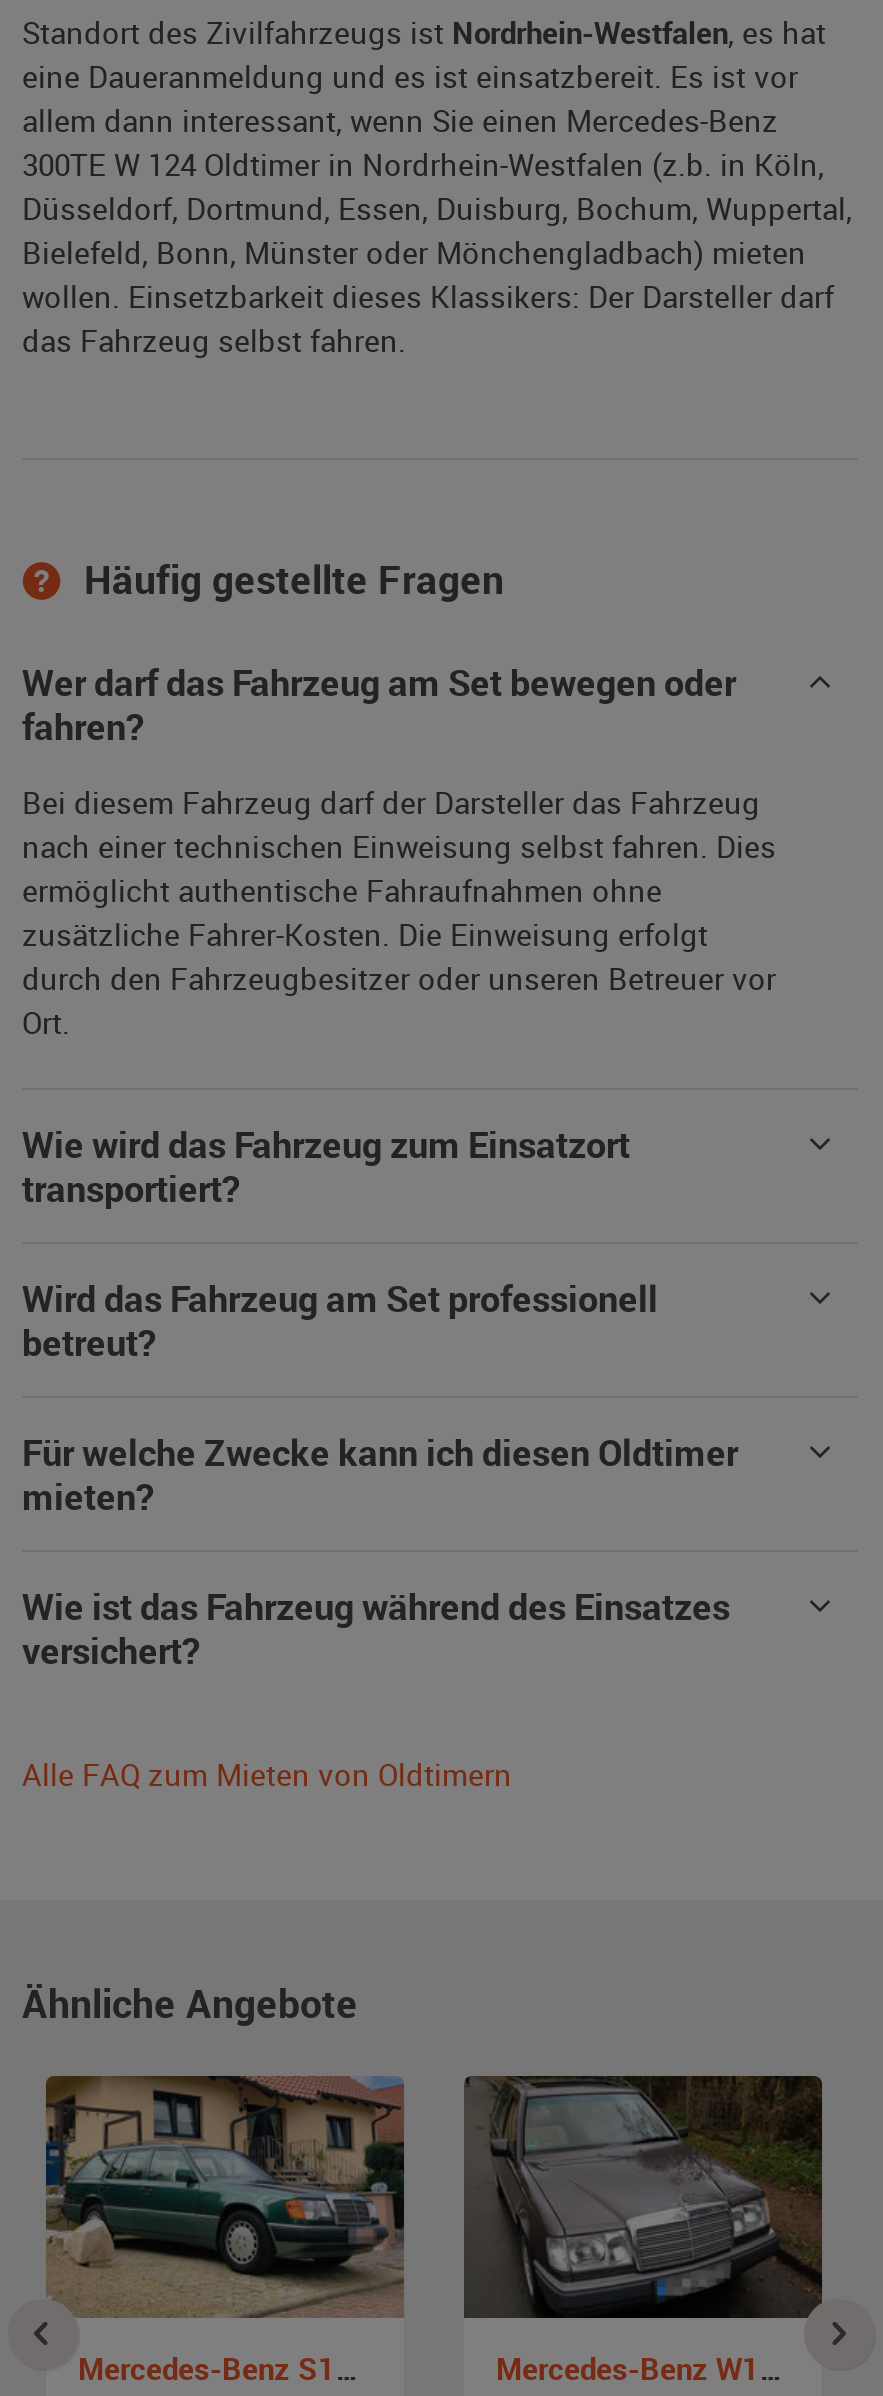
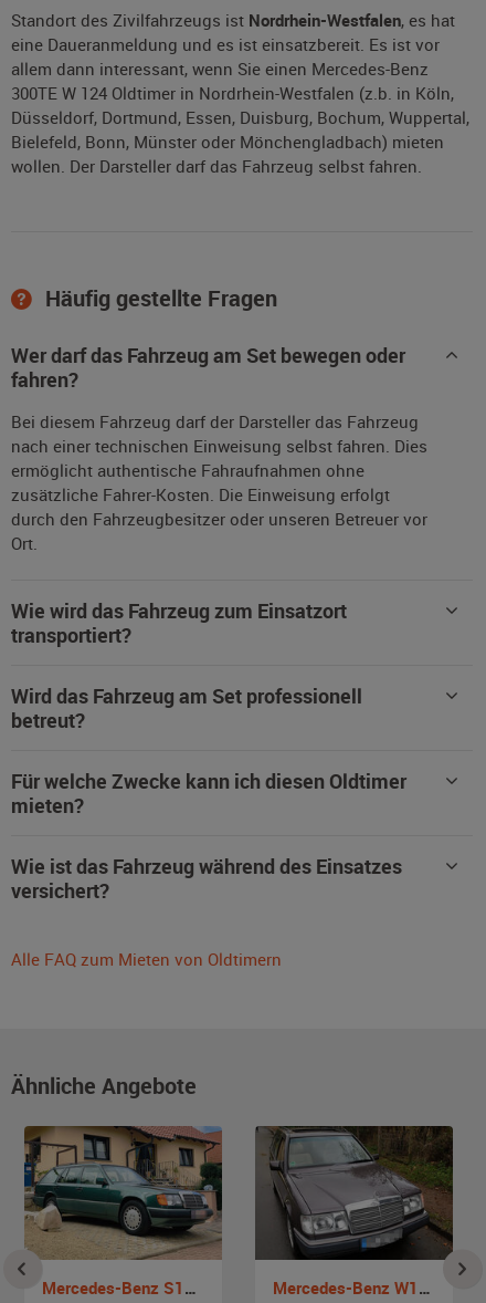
[22,277,834,361] wollen. Einsetzbarkeit dieses Klassikers: Der Darsteller darf | das Fahrzeug selbst fahren. -> [11,155,422,177] wollen. Der Darsteller darf das Fahrzeug selbst fahren.

